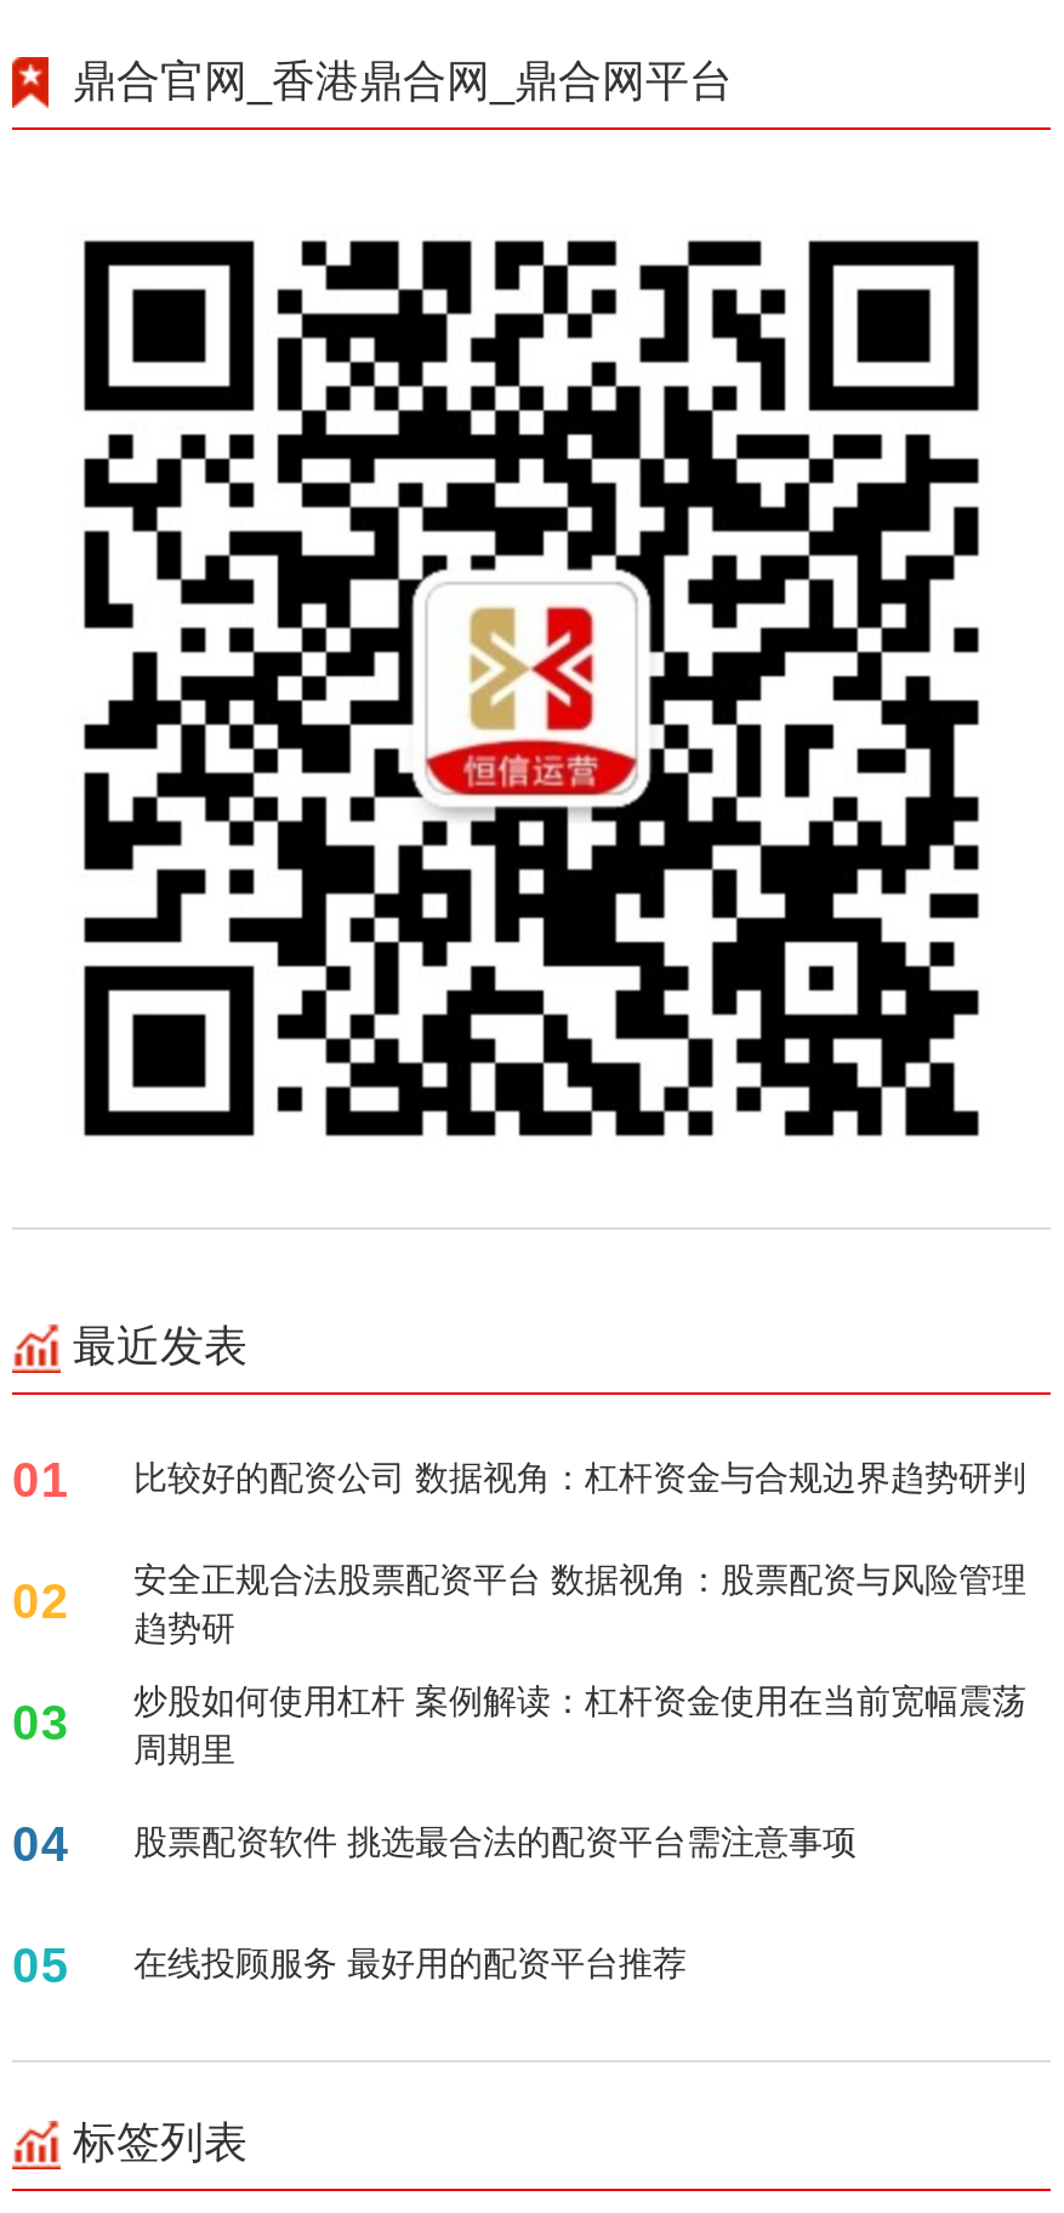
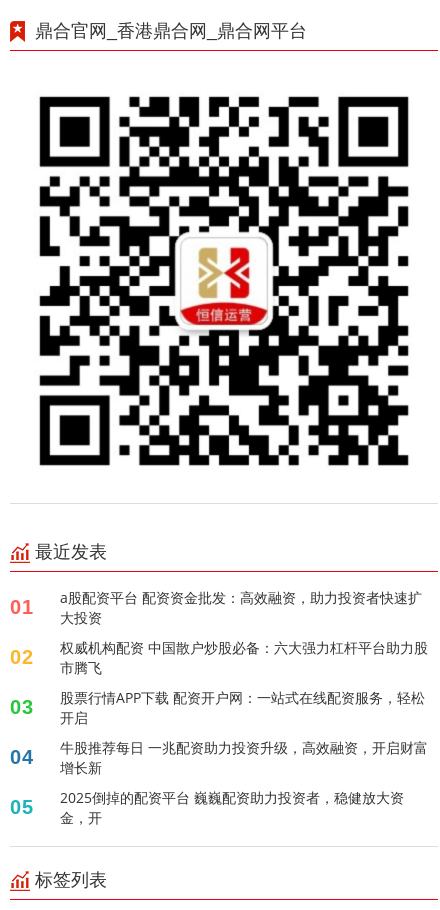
[133,1452,1026,1498] 比较好的配资公司 数据视角：杠杆资金与合规边界趋势研判 -> [60,587,422,626] a股配资平台 配资资金批发：高效融资，助力投资者快速扩 | 大投资
[133,1554,1026,1649] 安全正规合法股票配资平台 数据视角：股票配资与风险管理 | 趋势研 -> [60,637,428,676] 权威机构配资 中国散户炒股必备：六大强力杠杆平台助力股 | 市腾飞
[133,1675,1026,1770] 炒股如何使用杠杆 案例解读：杠杆资金使用在当前宽幅震荡 | 周期里 -> [60,687,425,726] 股票行情APP下载 配资开户网：一站式在线配资服务，轻松 | 开启
[133,1816,857,1862] 股票配资软件 挑选最合法的配资平台需注意事项 -> [60,737,428,776] 牛股推荐每日 一兆配资助力投资升级，高效融资，开启财富 | 增长新
[133,1937,687,1984] 在线投顾服务 最好用的配资平台推荐 -> [60,787,404,826] 2025倒掉的配资平台 巍巍配资助力投资者，稳健放大资 | 金，开

